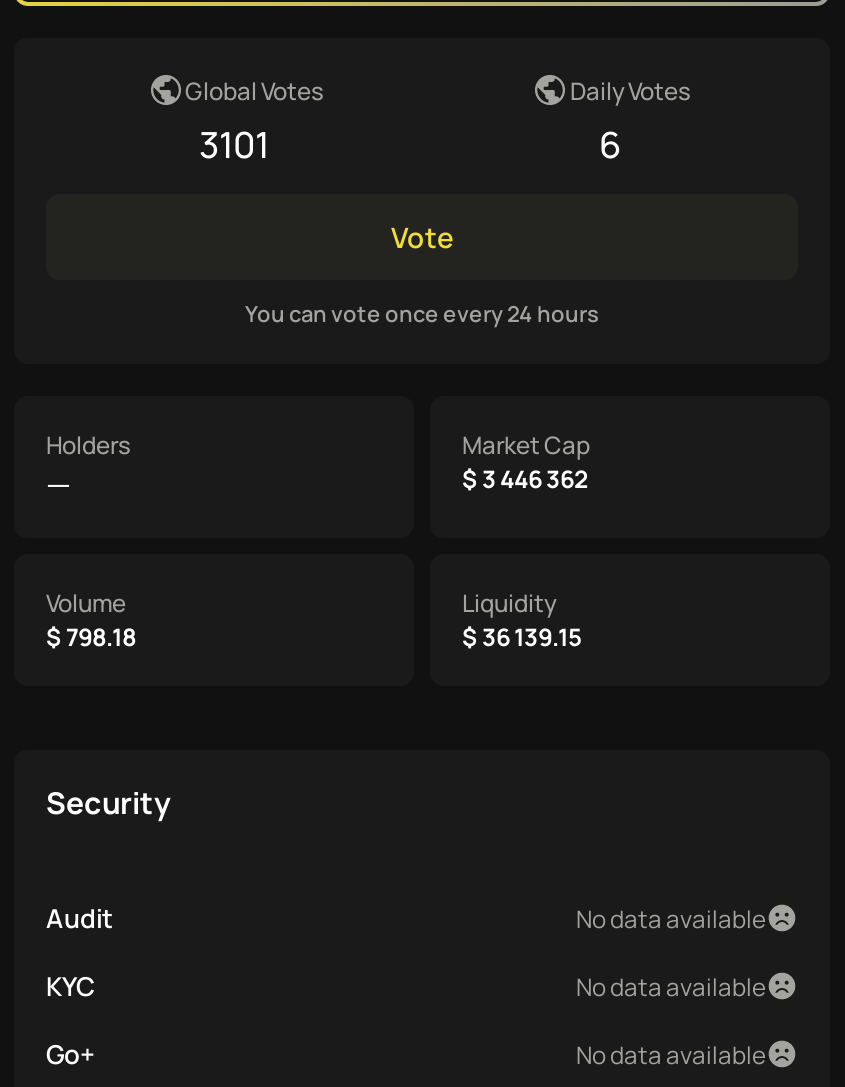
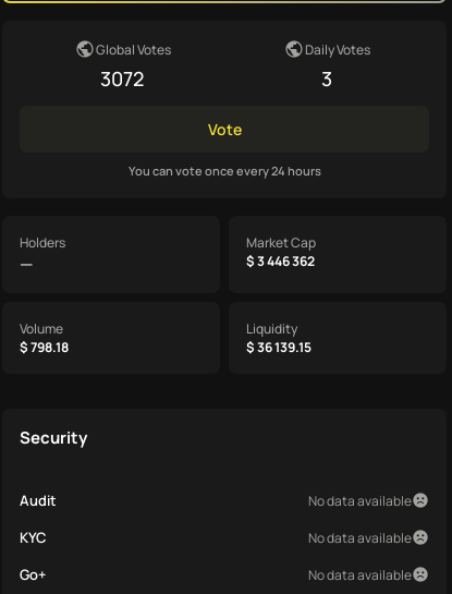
[199,120,269,168] 3101 -> [100,65,144,92] 3072
[599,120,621,168] 6 -> [321,65,332,92] 3

